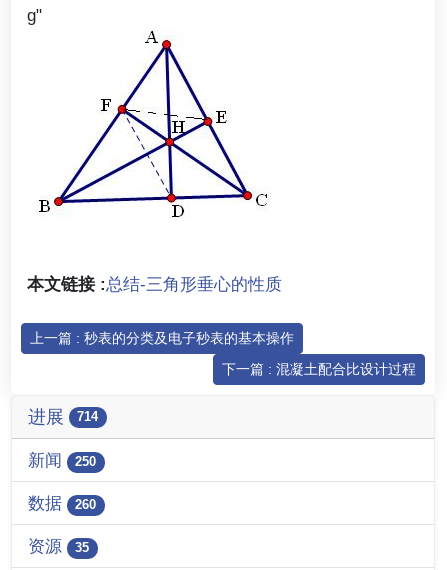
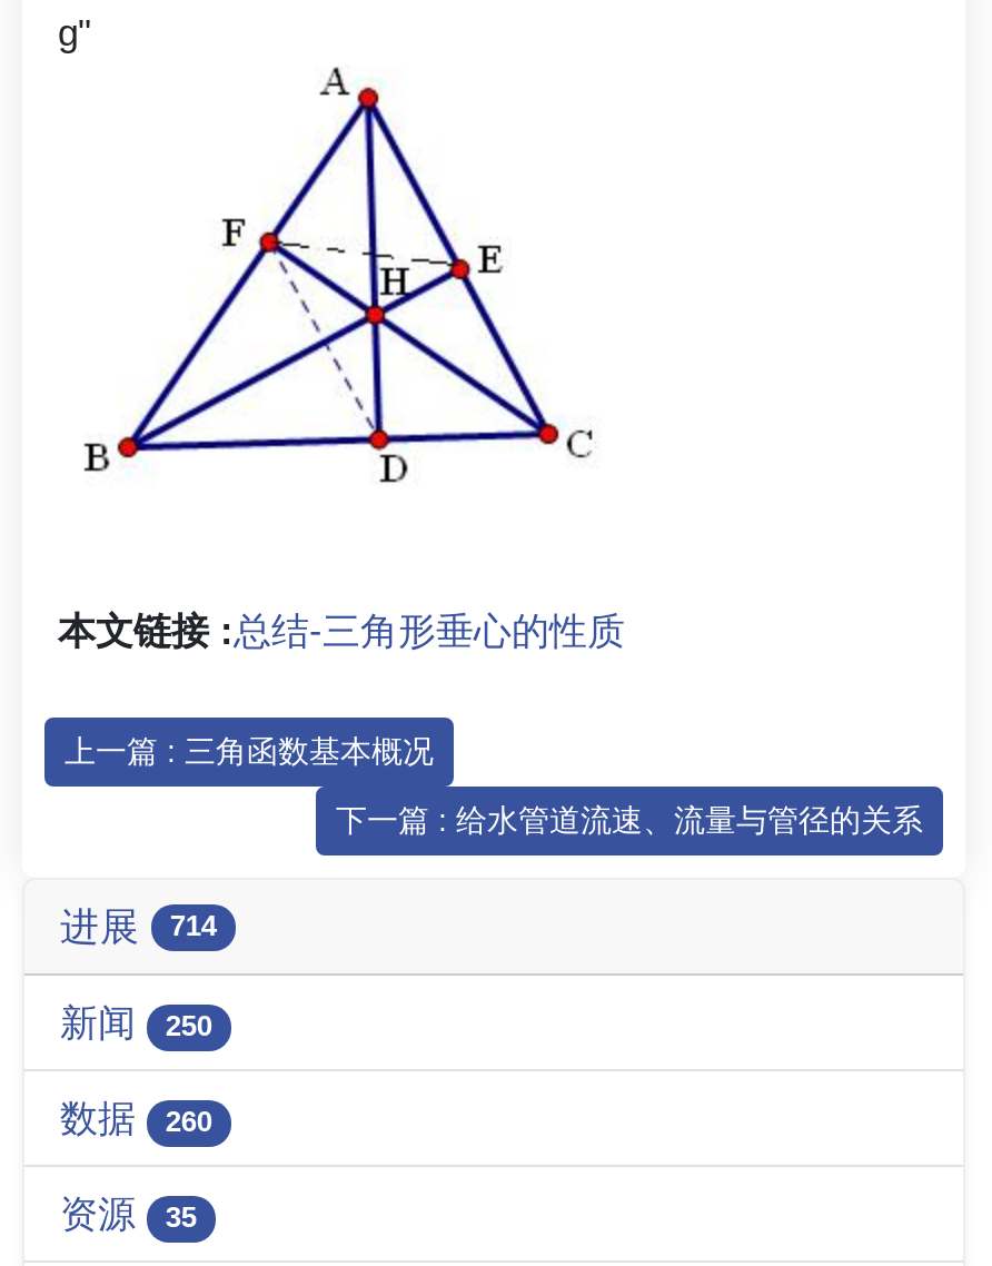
[30,330,294,346] 上一篇 : 秒表的分类及电子秒表的基本操作 -> [65,733,434,769] 上一篇 : 三角函数基本概况
[222,361,416,377] 下一篇 : 混凝土配合比设计过程 -> [336,802,923,838] 下一篇 : 给水管道流速、流量与管径的关系

